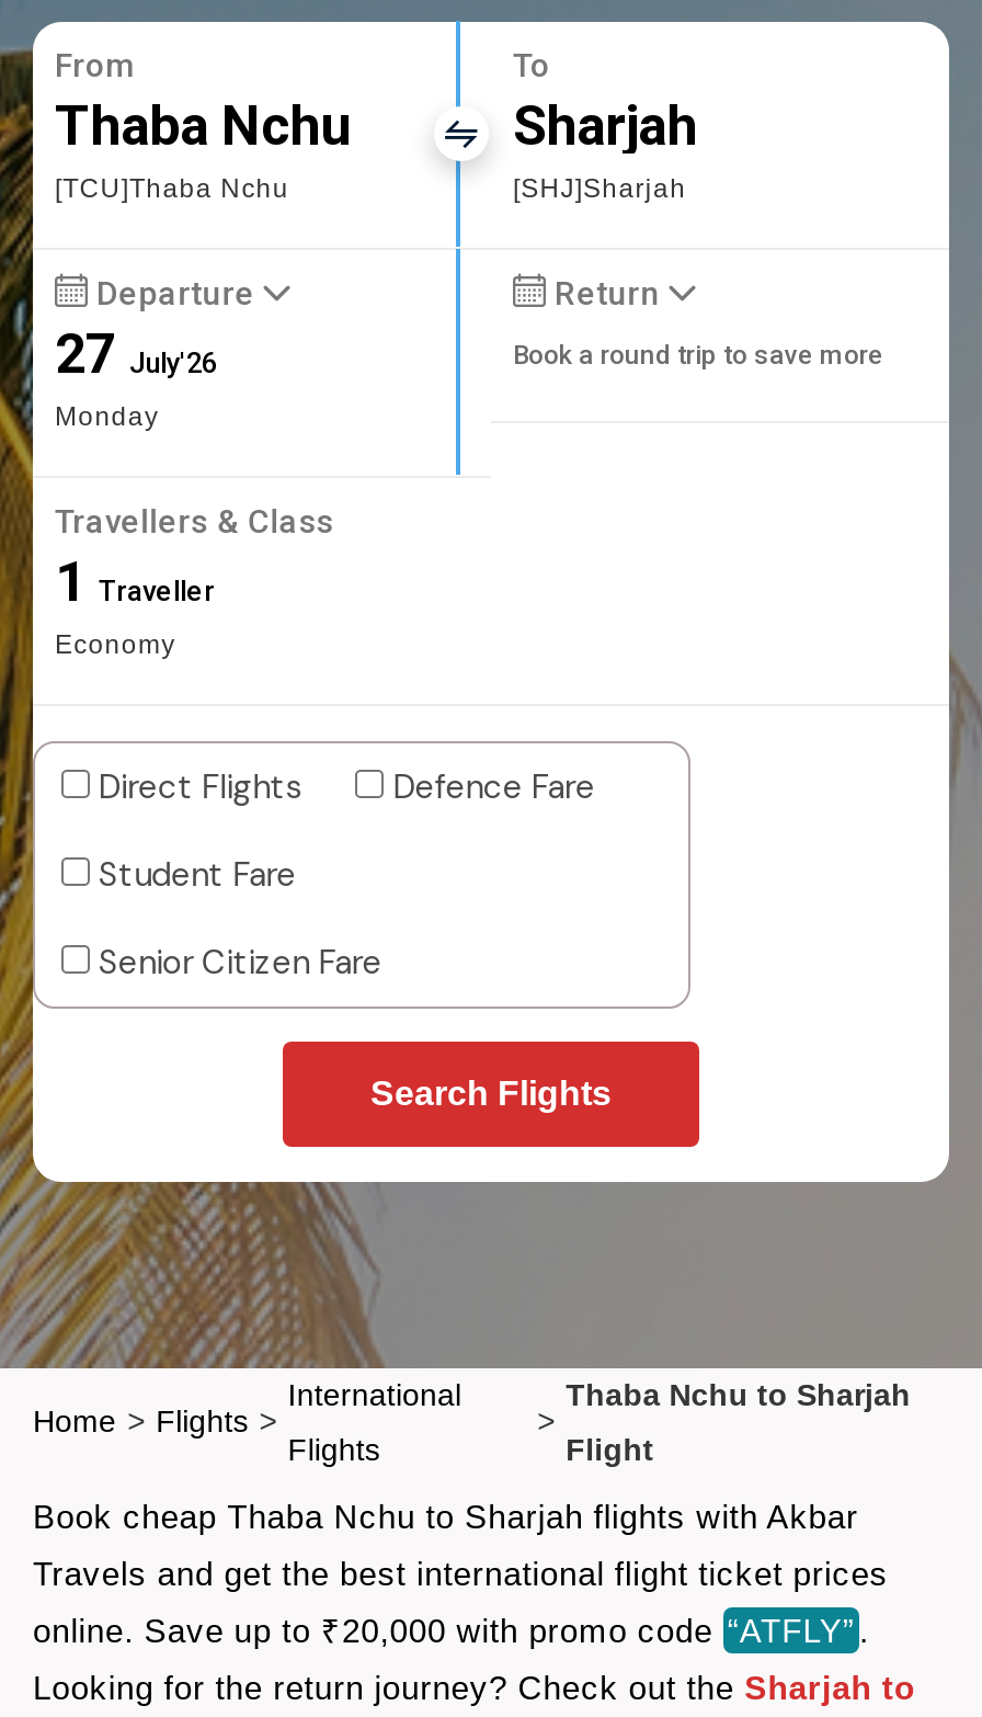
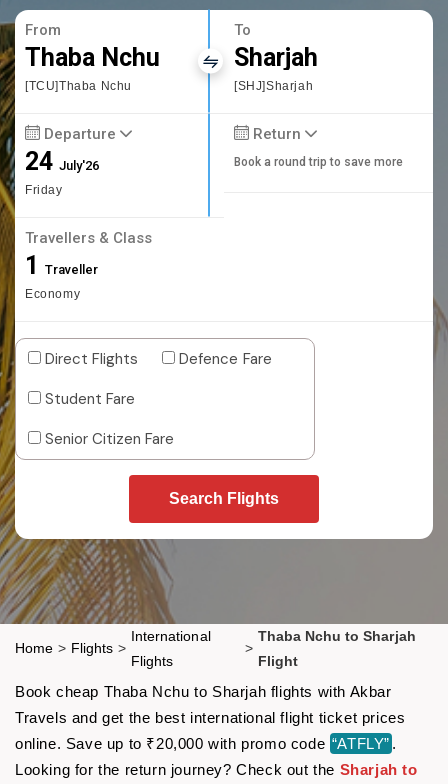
[55,322,217,432] 27 July'26 | Monday -> [25,147,99,197] 24 July'26 | Friday

